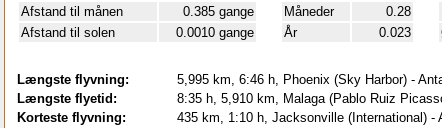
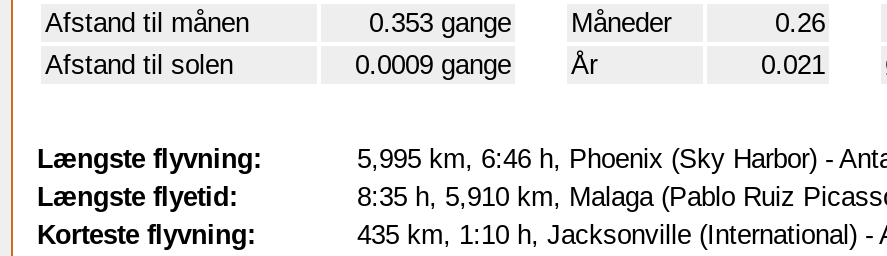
[183,4,338,19] 0.385 gange Måneder -> [369,8,679,38] 0.353 gange Måneder
[386,4,411,19] 0.28 -> [775,8,825,38] 0.26
[176,25,297,40] 0.0010 gange År -> [355,50,597,80] 0.0009 gange År
[379,25,411,40] 0.023 -> [761,50,825,80] 0.021

